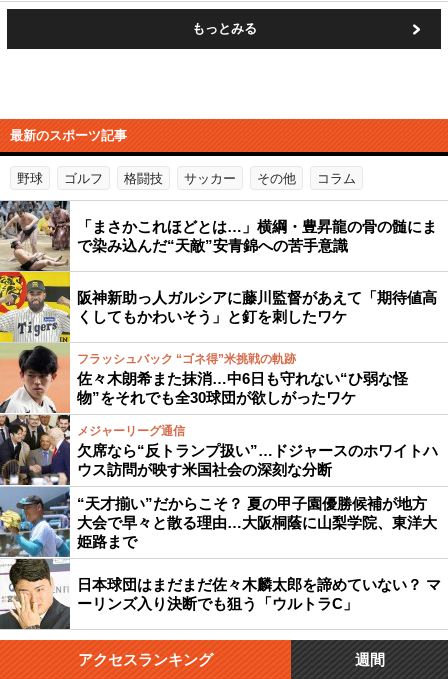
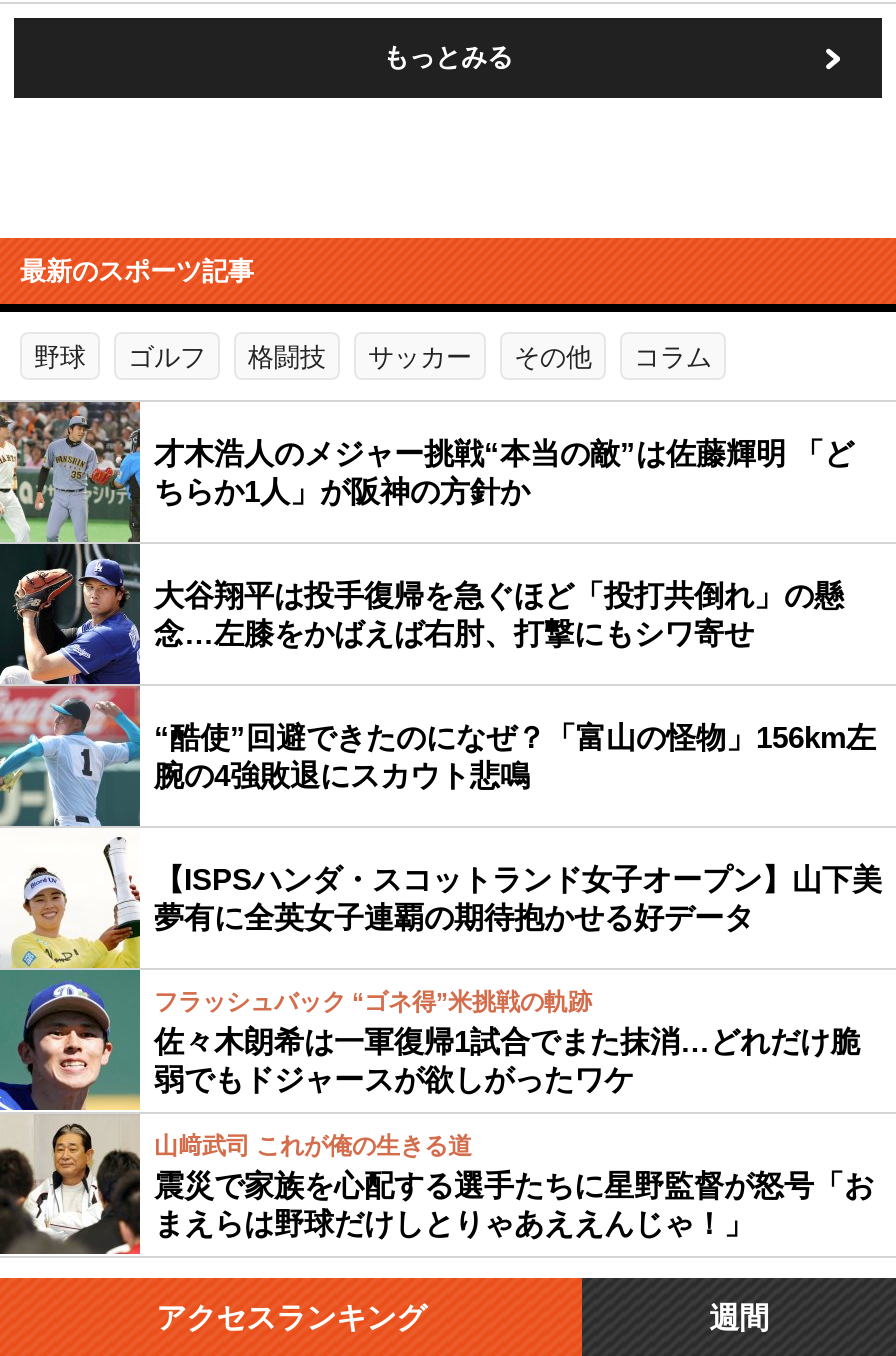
[3,201,437,630] [image] | 「まさかこれほどとは…」横綱・豊昇龍の骨の髄にま | で染み込んだ“天敵”安青錦への苦手意識 | 阪神新助っ人ガルシアに藤川監督があえて「期待値高 | くしてもかわいそう」と釘を刺したワケ -> [6,400,882,1256] [image] | 才木浩人のメジャー挑戦“本当の敵”は佐藤輝明 「ど | ちらか1人」が阪神の方針か | 大谷翔平は投手復帰を急ぐほど「投打共倒れ」の懸 | 念…左膝をかばえば右肘、打撃にもシワ寄せ | “酷使”回避できたのになぜ？「富山の怪物」156km左 | 腕の4強敗退にスカウト悲鳴 | 【ISPSハンダ・スコットランド女子オープン】山下美 | 夢有に全英女子連覇の期待抱かせる好データ
moved [77,352,296,366] -> [154,988,592,1016]: フラッシュバック “ゴネ得”米挑戦の軌跡
[77,370,441,612] 佐々木朗希また抹消…中6日も守れない“ひ弱な怪 | 物”をそれでも全30球団が欲しがったワケ | メジャーリーグ通信 | 欠席なら“反トランプ扱い”…ドジャースのホワイトハ | ウス訪問が映す米国社会の深刻な分断 | “天才揃い”だからこそ？ 夏の甲子園優勝候補が地方 | 大会で早々と散る理由…大阪桐蔭に山梨学院、東洋大 | 姫路まで | 日本球団はまだまだ佐々木麟太郎を諦めていない？ マ | ーリンズ入り決断でも狙う「ウルトラC」 -> [154,1024,874,1240] 佐々木朗希は一軍復帰1試合でまた抹消…どれだけ脆 | 弱でもドジャースが欲しがったワケ | 山﨑武司 これが俺の生きる道 | 震災で家族を心配する選手たちに星野監督が怒号「お | まえらは野球だけしとりゃあええんじゃ！」

